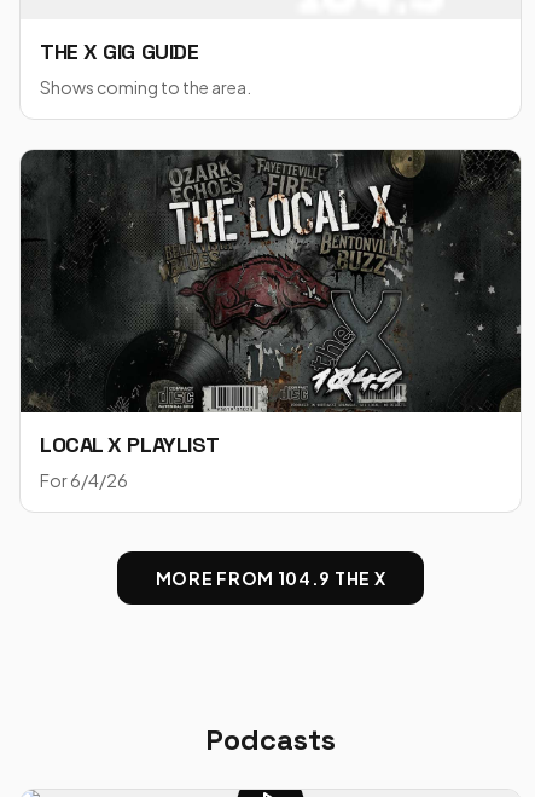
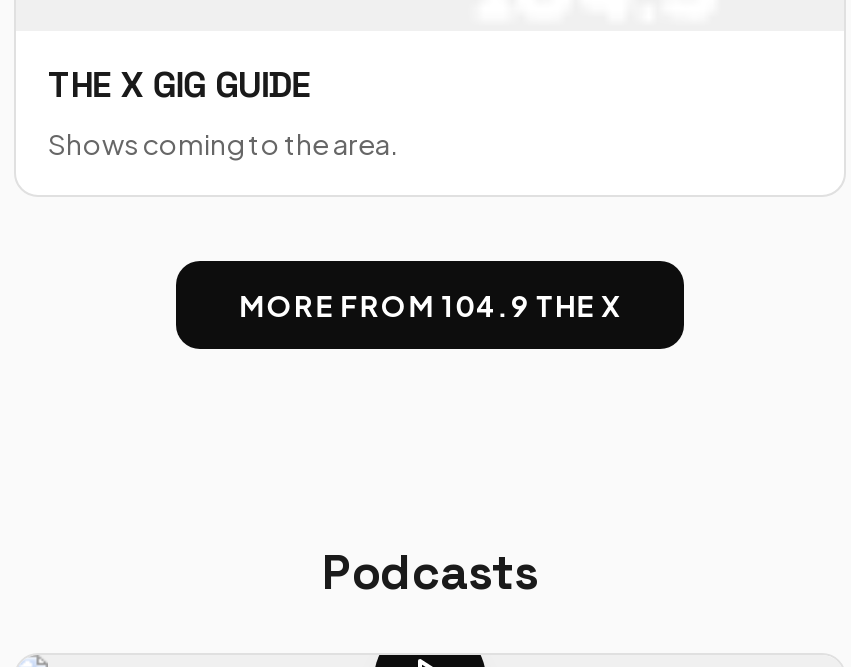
[19,149,522,491] [image] | LOCAL X PLAYLIST | For 6/4/26 -> none

